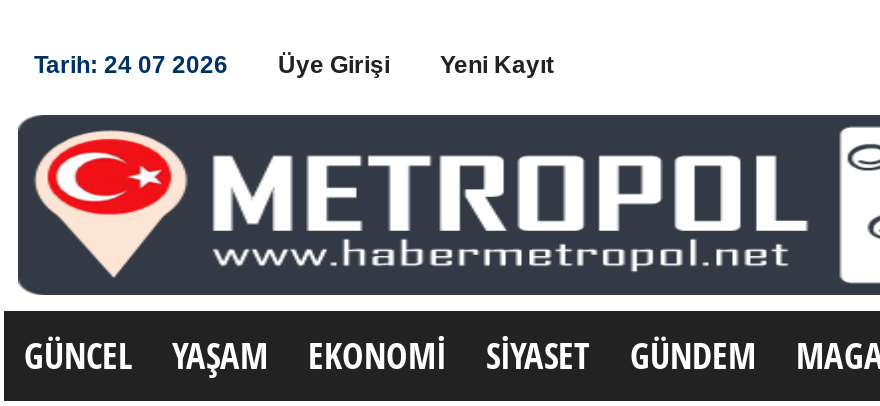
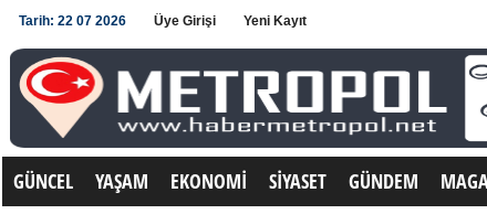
[34,51,554,79] Tarih: 24 07 2026 Üye Girişi Yeni Kayıt -> [19,13,307,29] Tarih: 22 07 2026 Üye Girişi Yeni Kayıt

